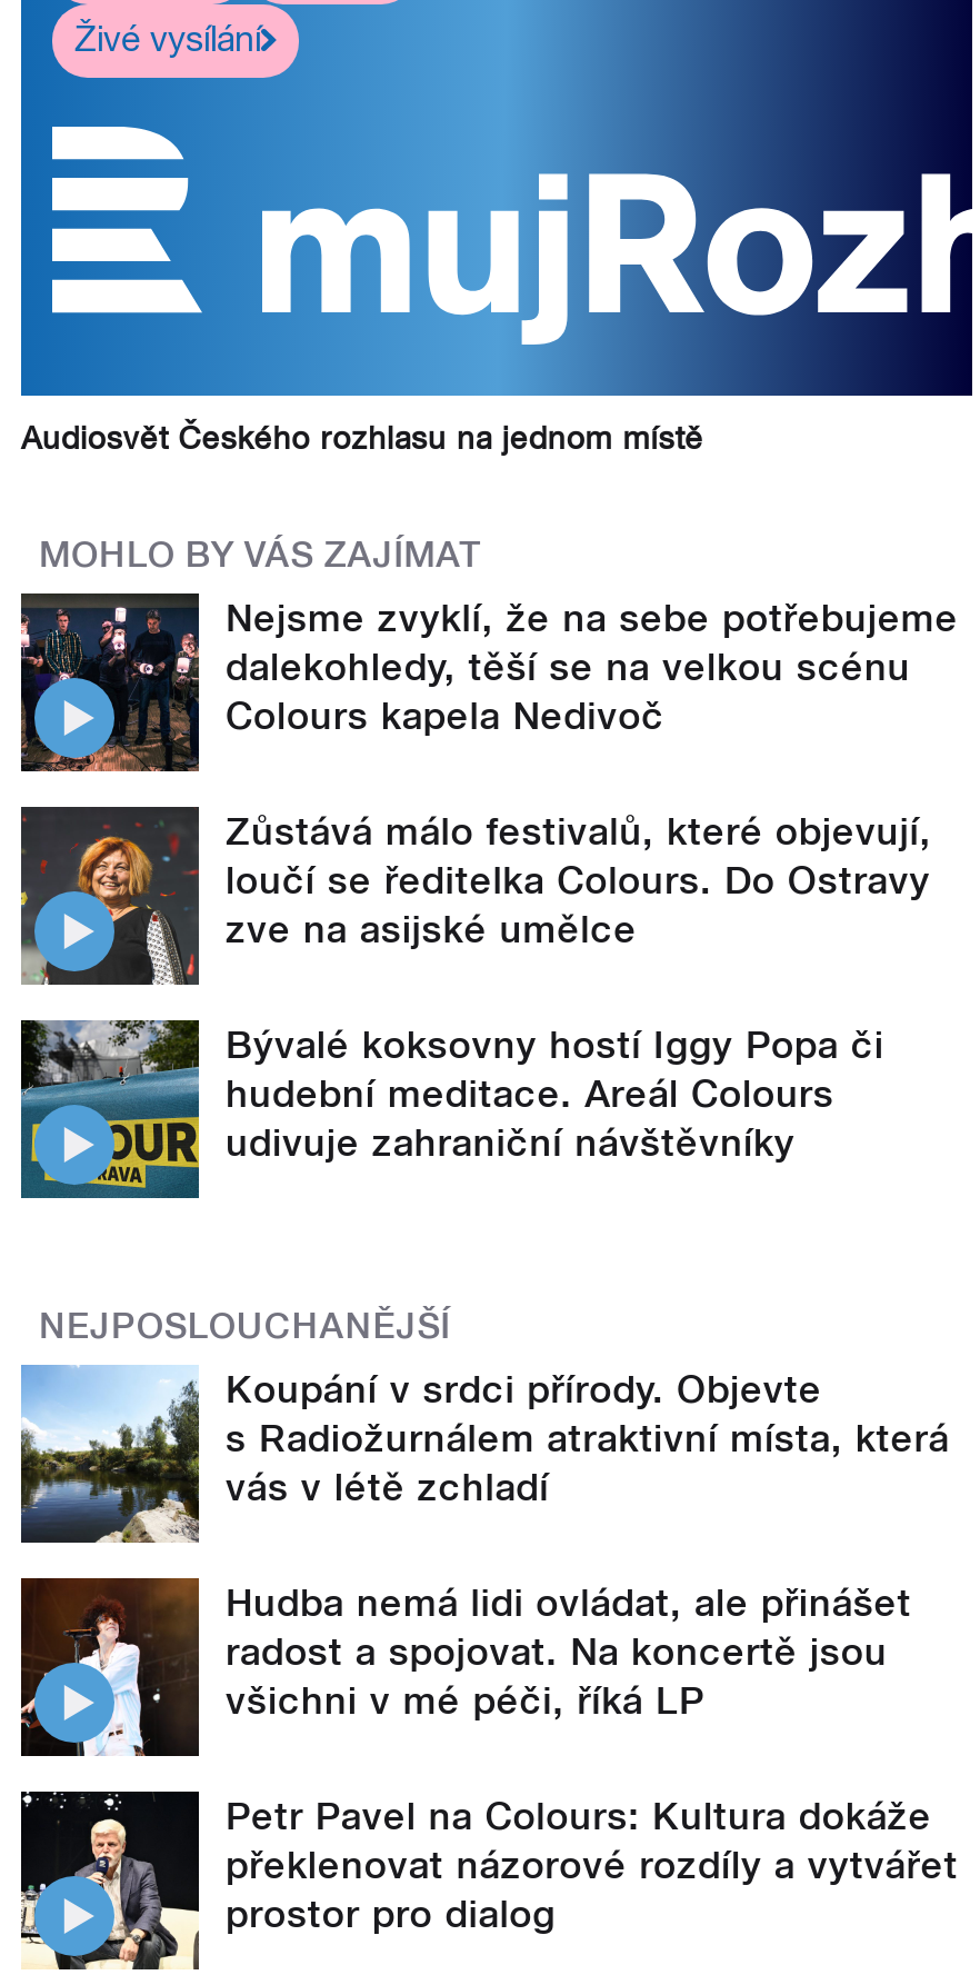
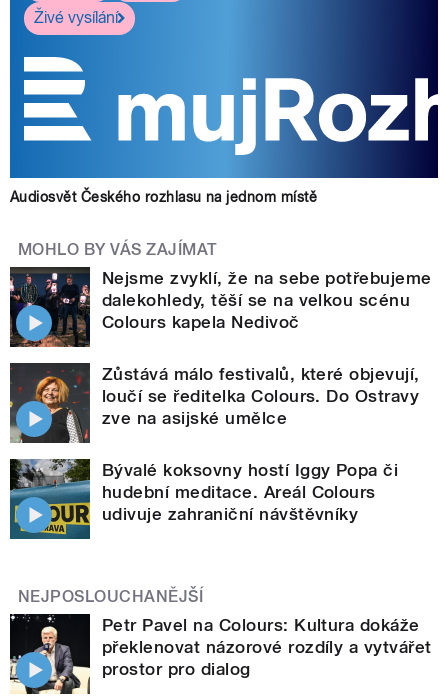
[19,1365,949,1722] [image] | Koupání v srdci přírody. Objevte | s Radiožurnálem atraktivní místa, která | vás v létě zchladí | Hudba nemá lidi ovládat, ale přinášet | radost a spojovat. Na koncertě jsou | všichni v mé péči, říká LP -> none
[19,1576,201,1758] [image] -> none

